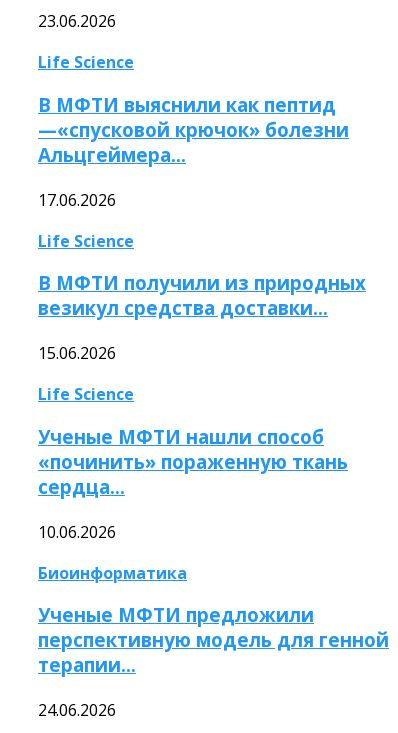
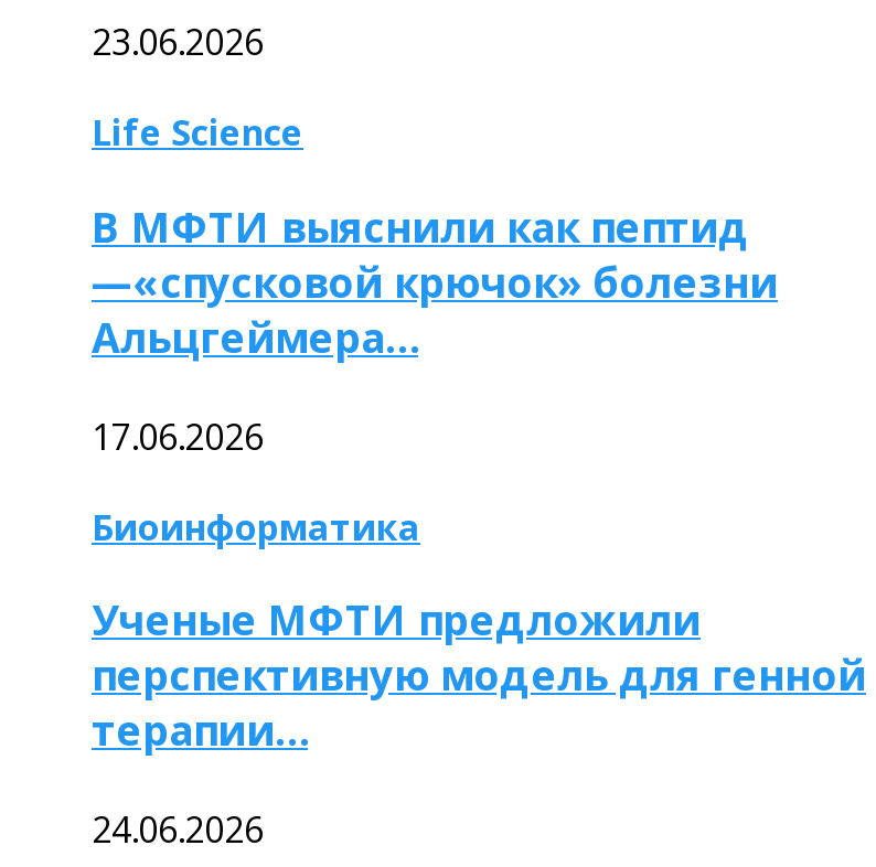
[38,230,366,542] Life Science | В МФТИ получили из природных | везикул средства доставки… | 15.06.2026 | Life Science | Ученые МФТИ нашли способ | «починить» пораженную ткань | сердца… | 10.06.2026 -> none

